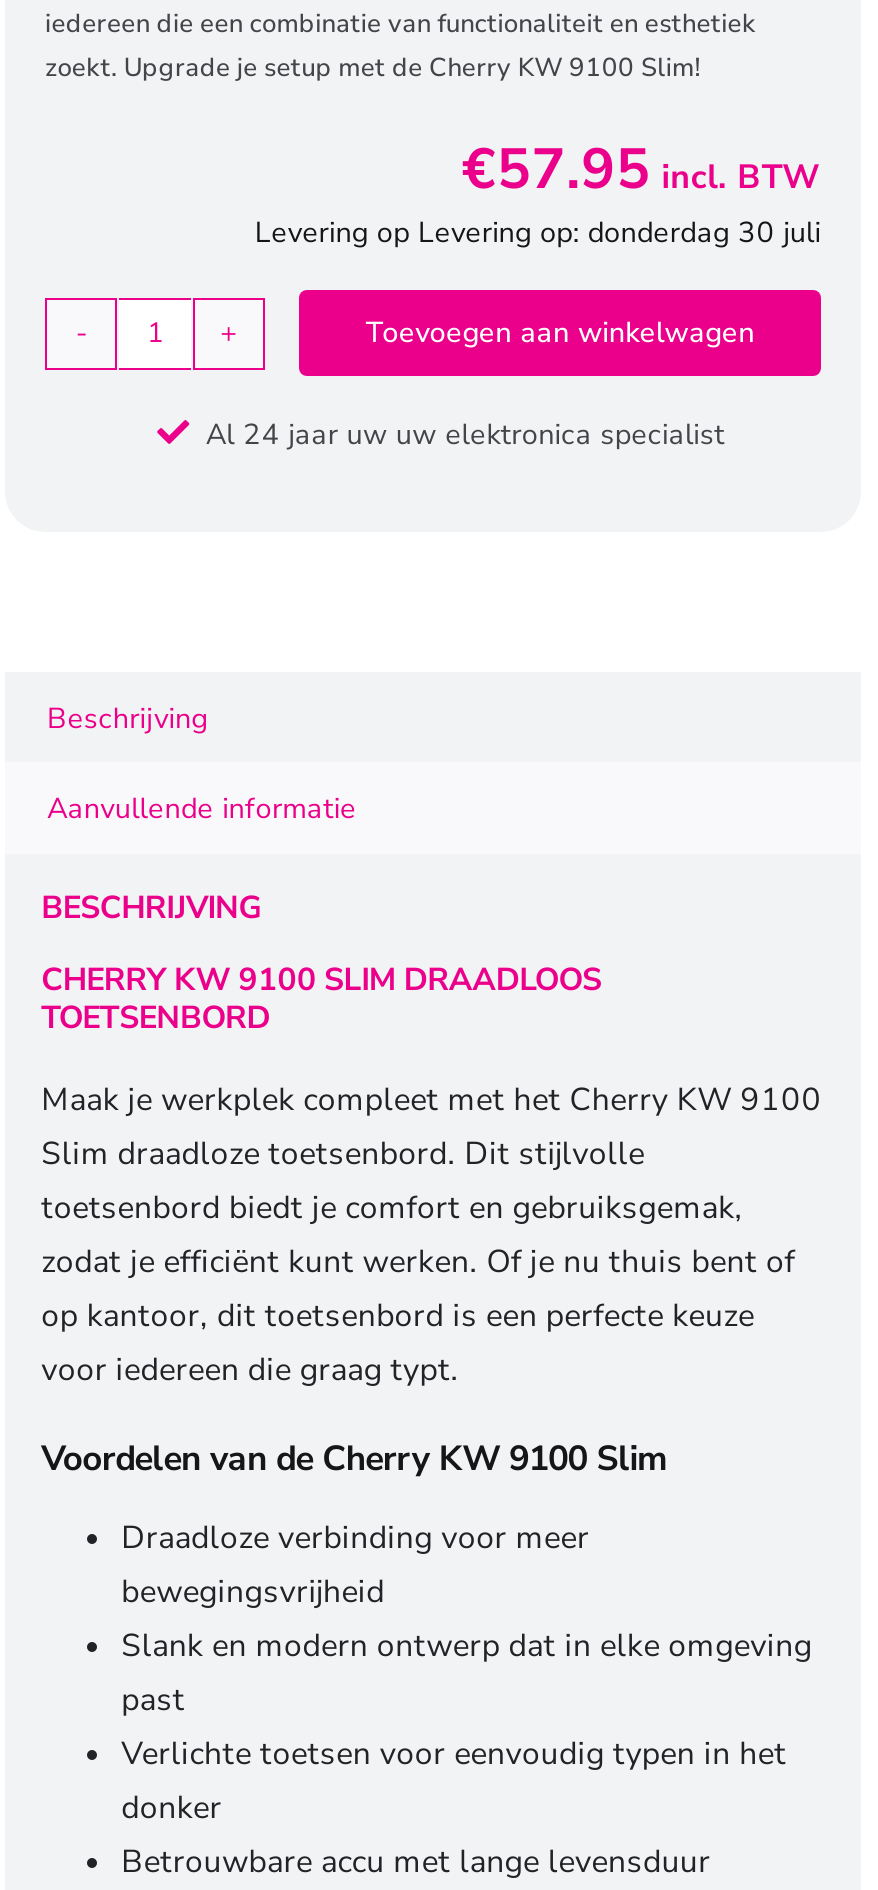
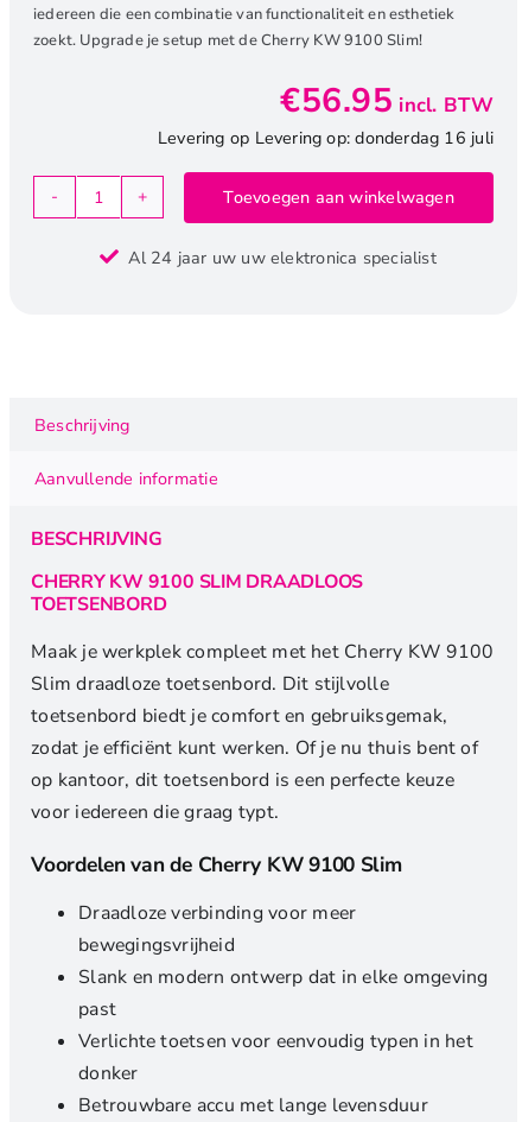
[462,129,821,207] €57.95 incl. BTW -> [280,77,494,123] €56.95 incl. BTW
[255,211,821,251] Levering op Levering op: donderdag 30 juli -> [158,125,494,149] Levering op Levering op: donderdag 16 juli

